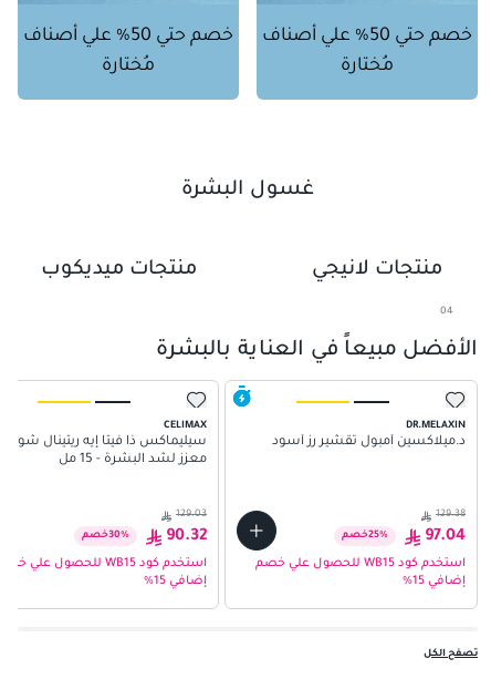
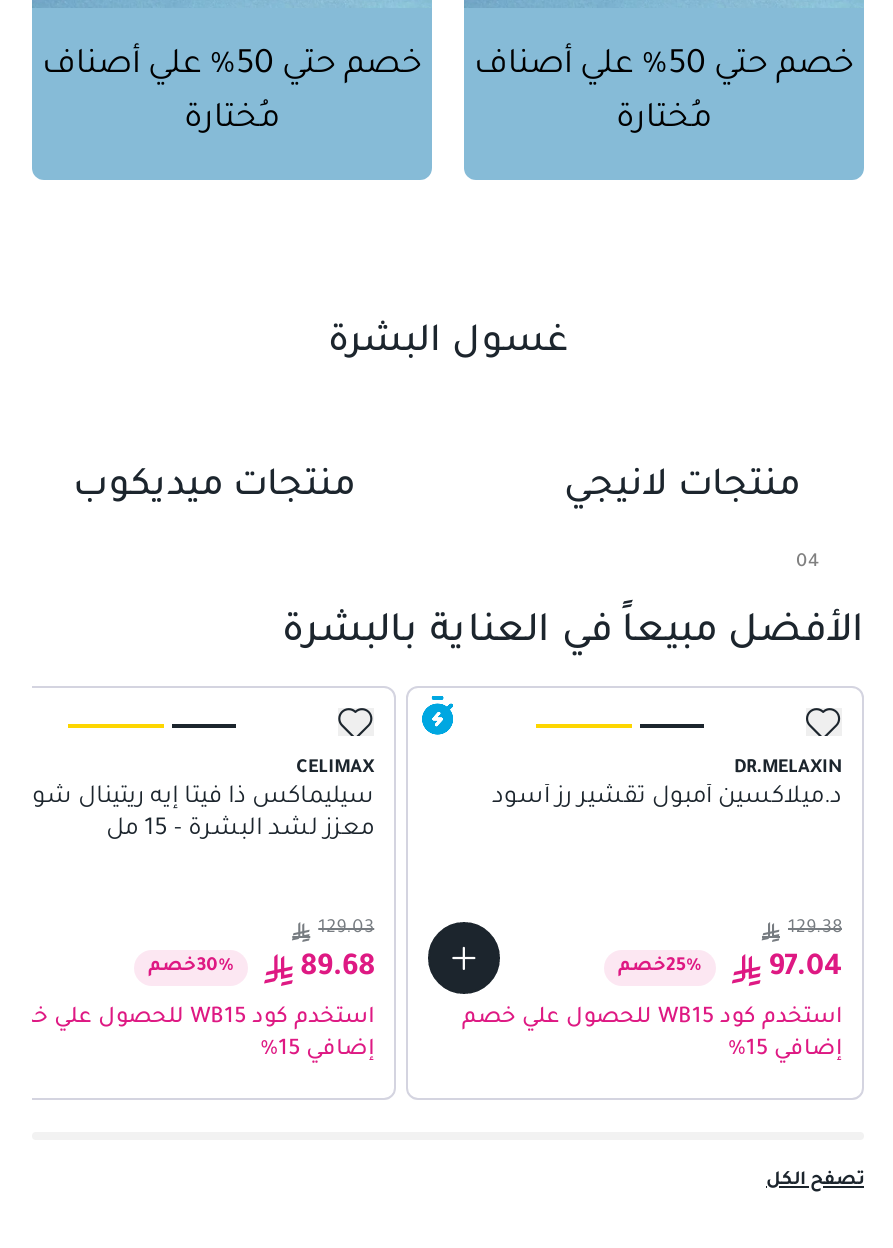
[166,528,207,546] 90.32 -> [300,954,374,986] 89.68

